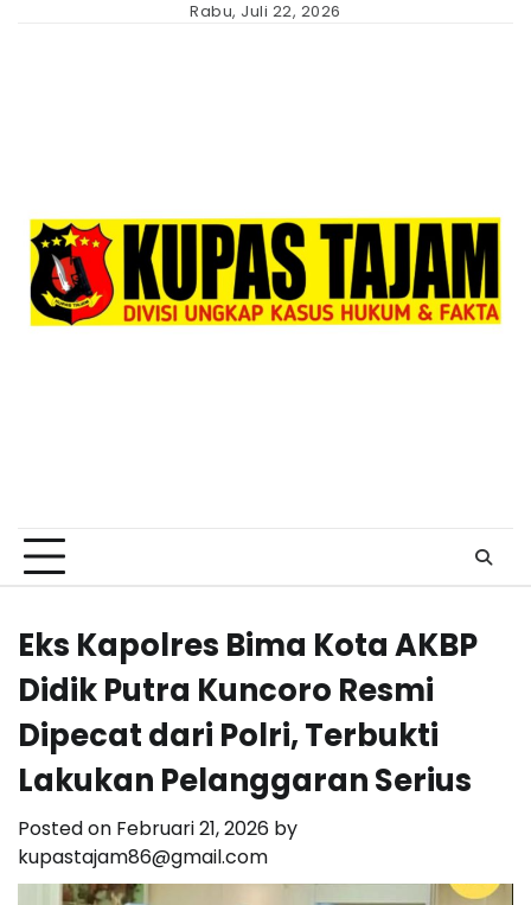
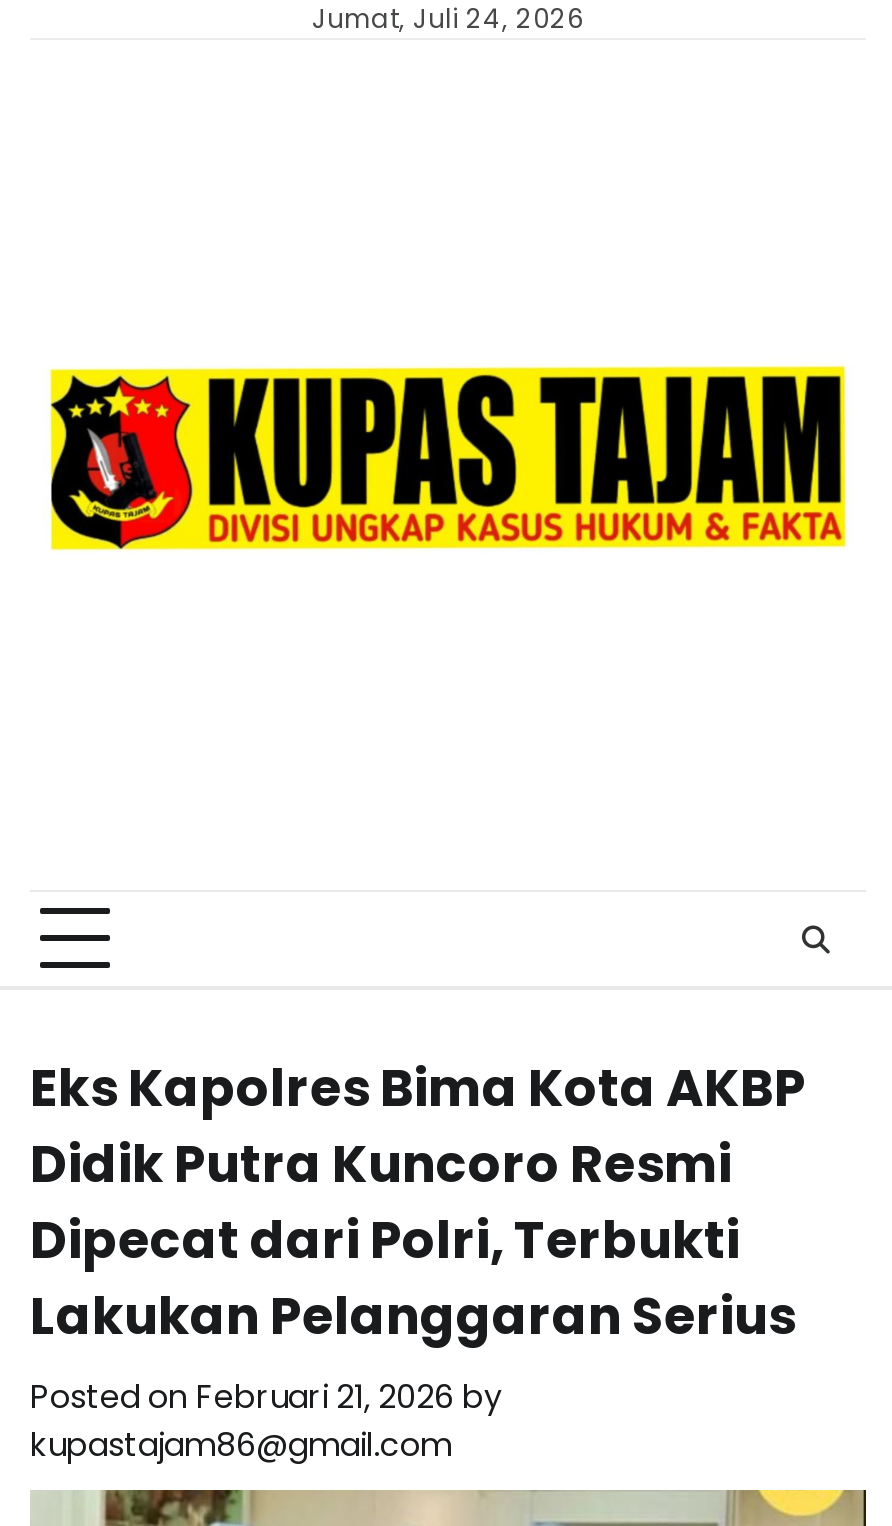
[190,0,341,23] Rabu, Juli 22, 2026 -> [312,0,584,38] Jumat, Juli 24, 2026

